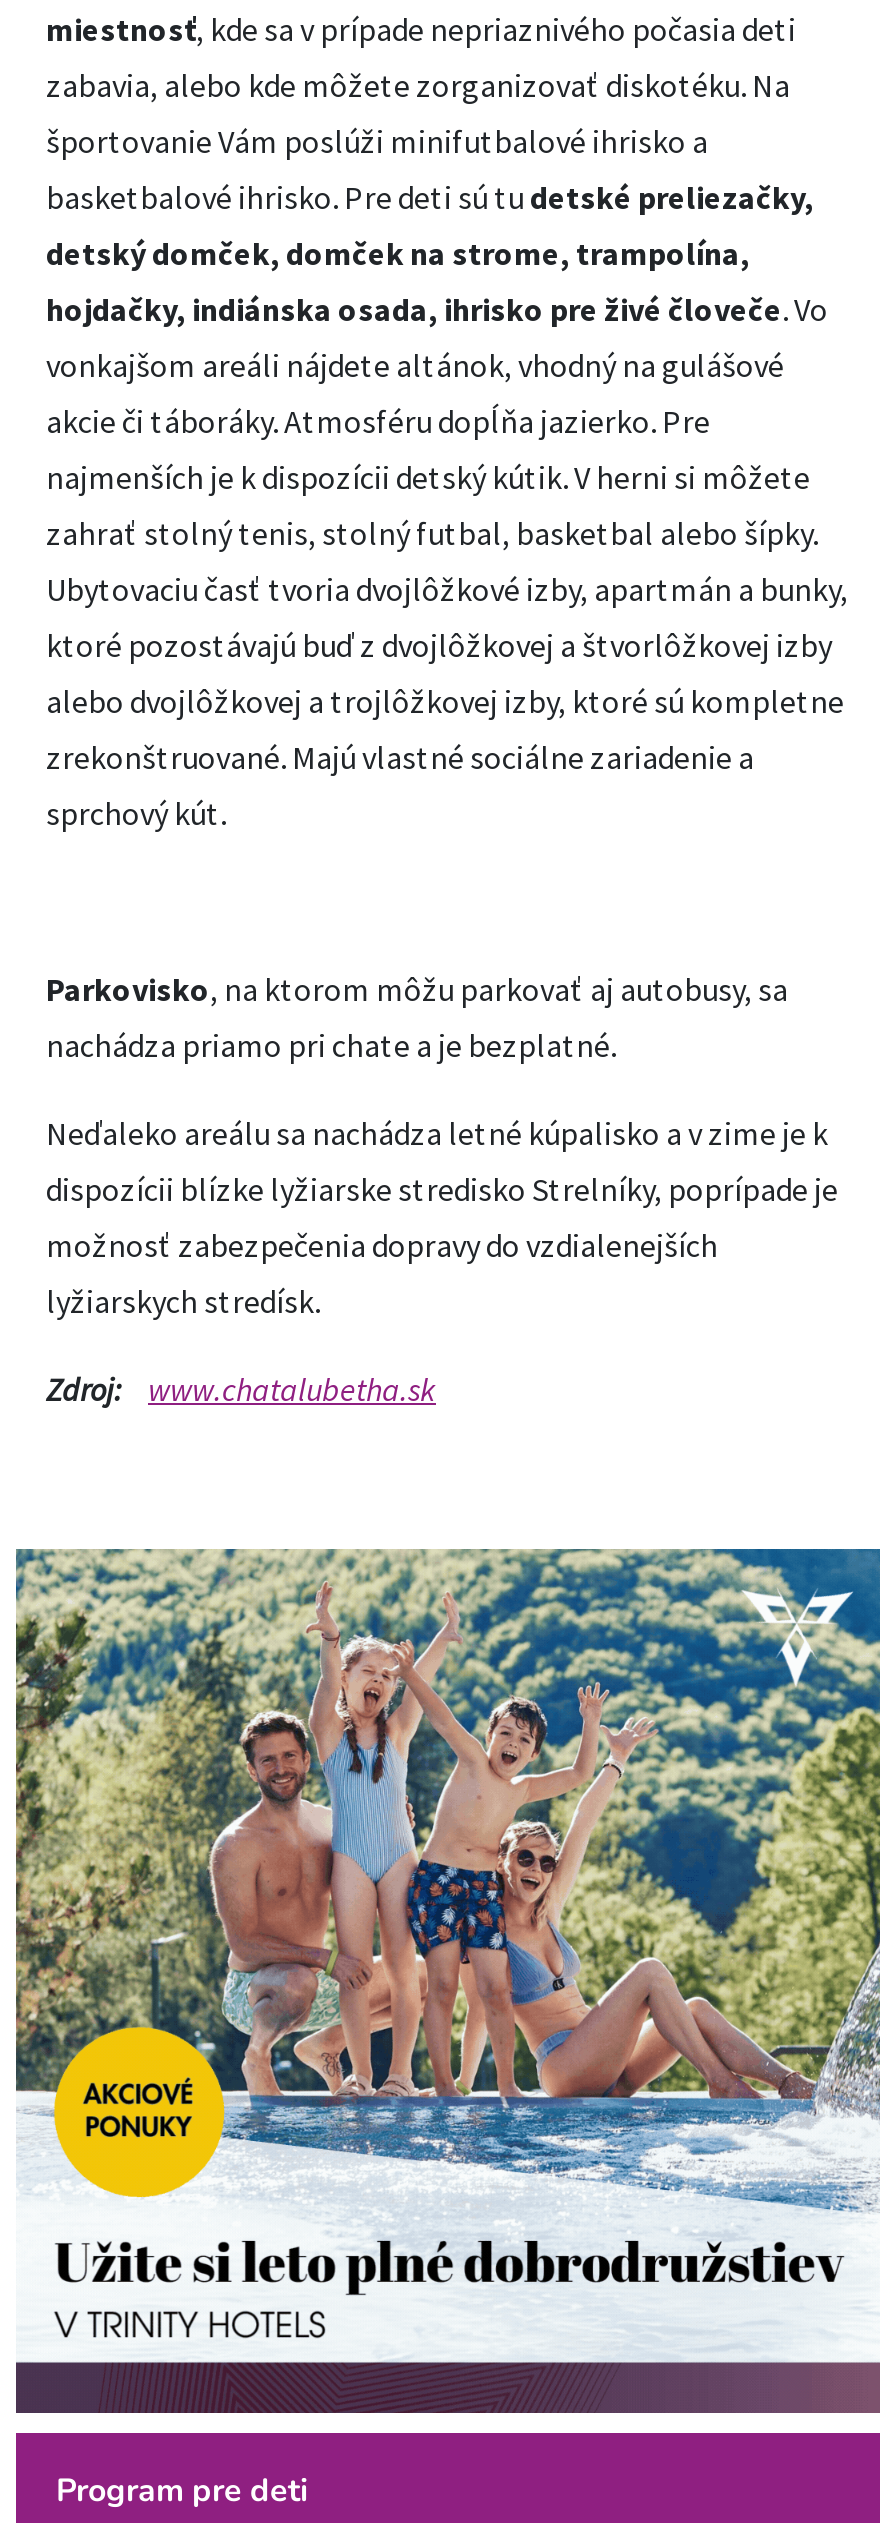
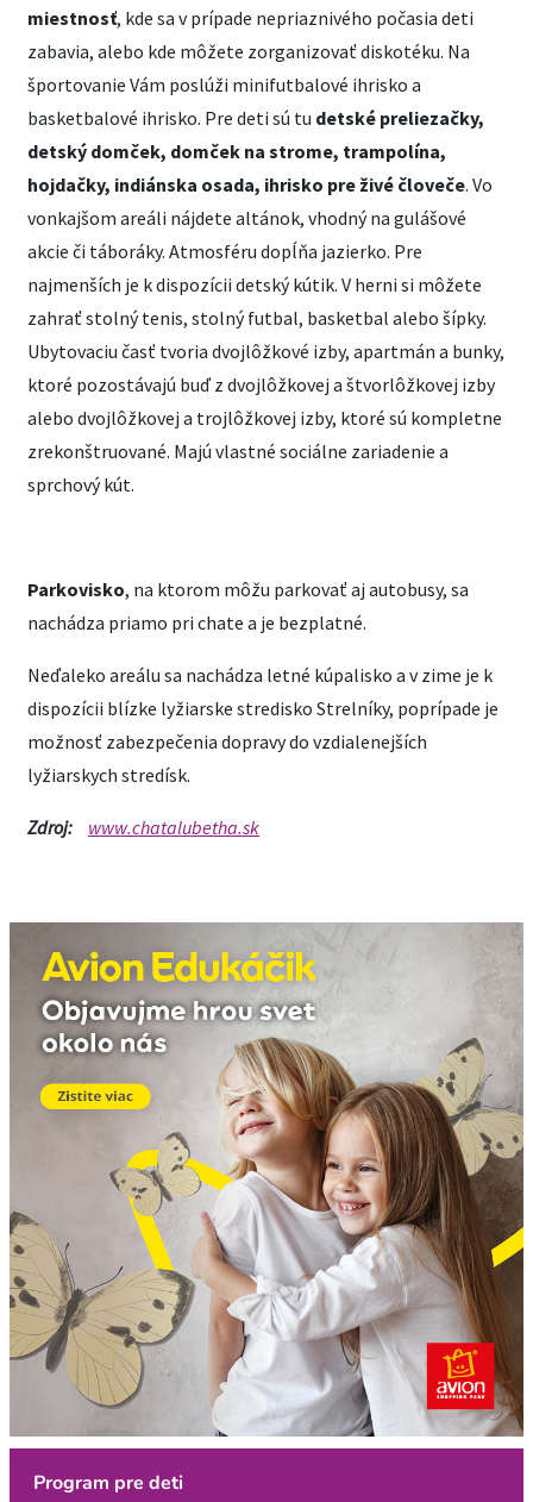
[14,1547,882,2415] [image] -> [8,922,525,1437] [image]

